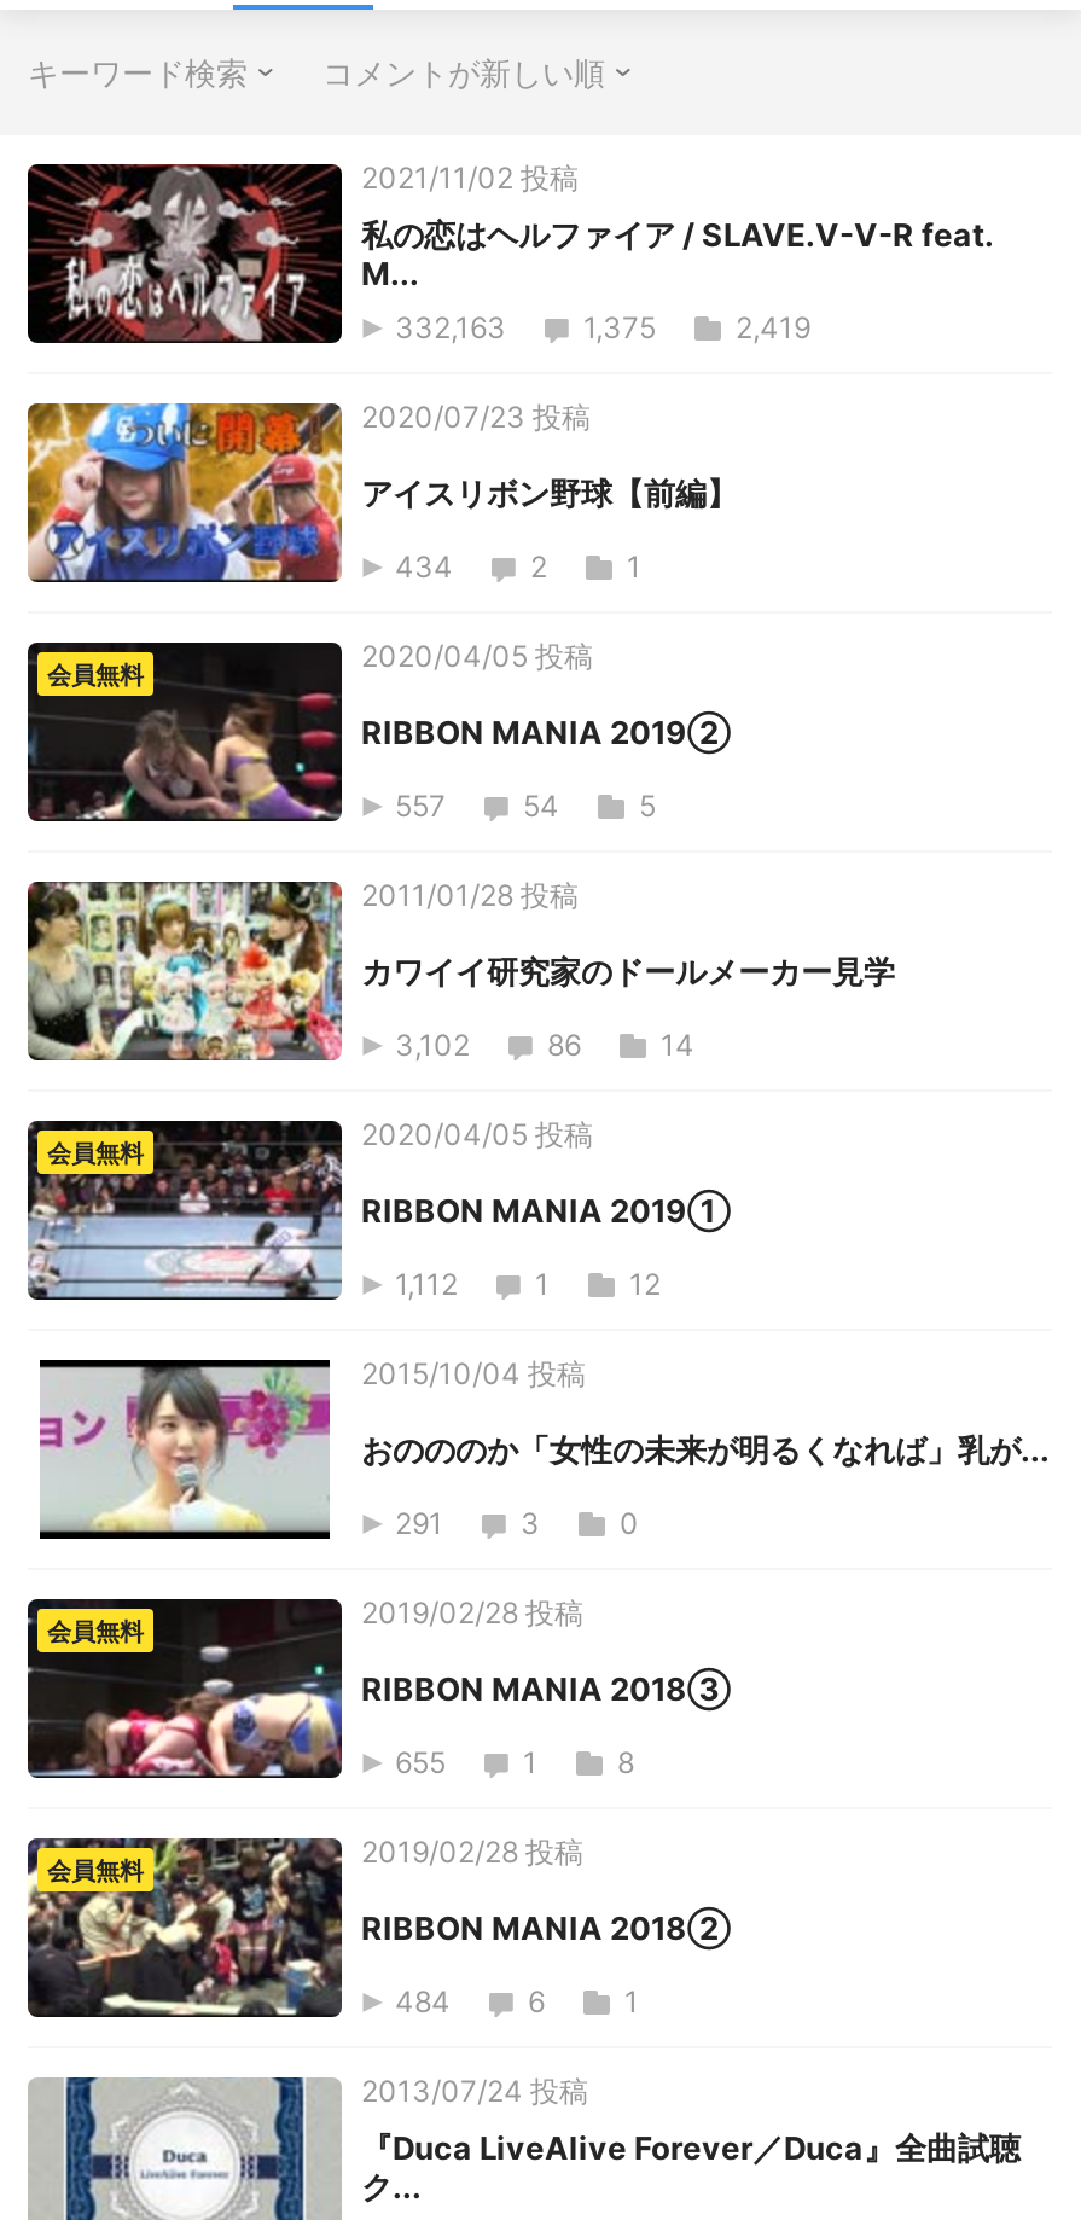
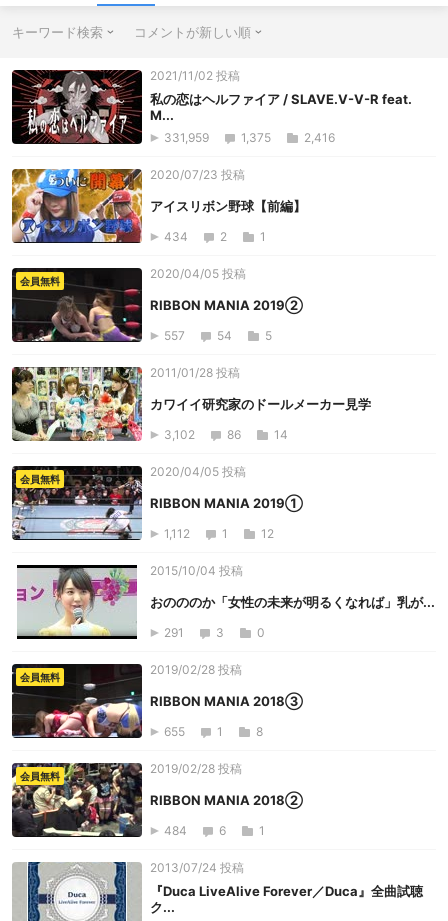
[395,309,506,345] 332,163 -> [164,130,209,145] 331,959
[736,309,810,345] 2,419 -> [304,130,335,145] 2,416

